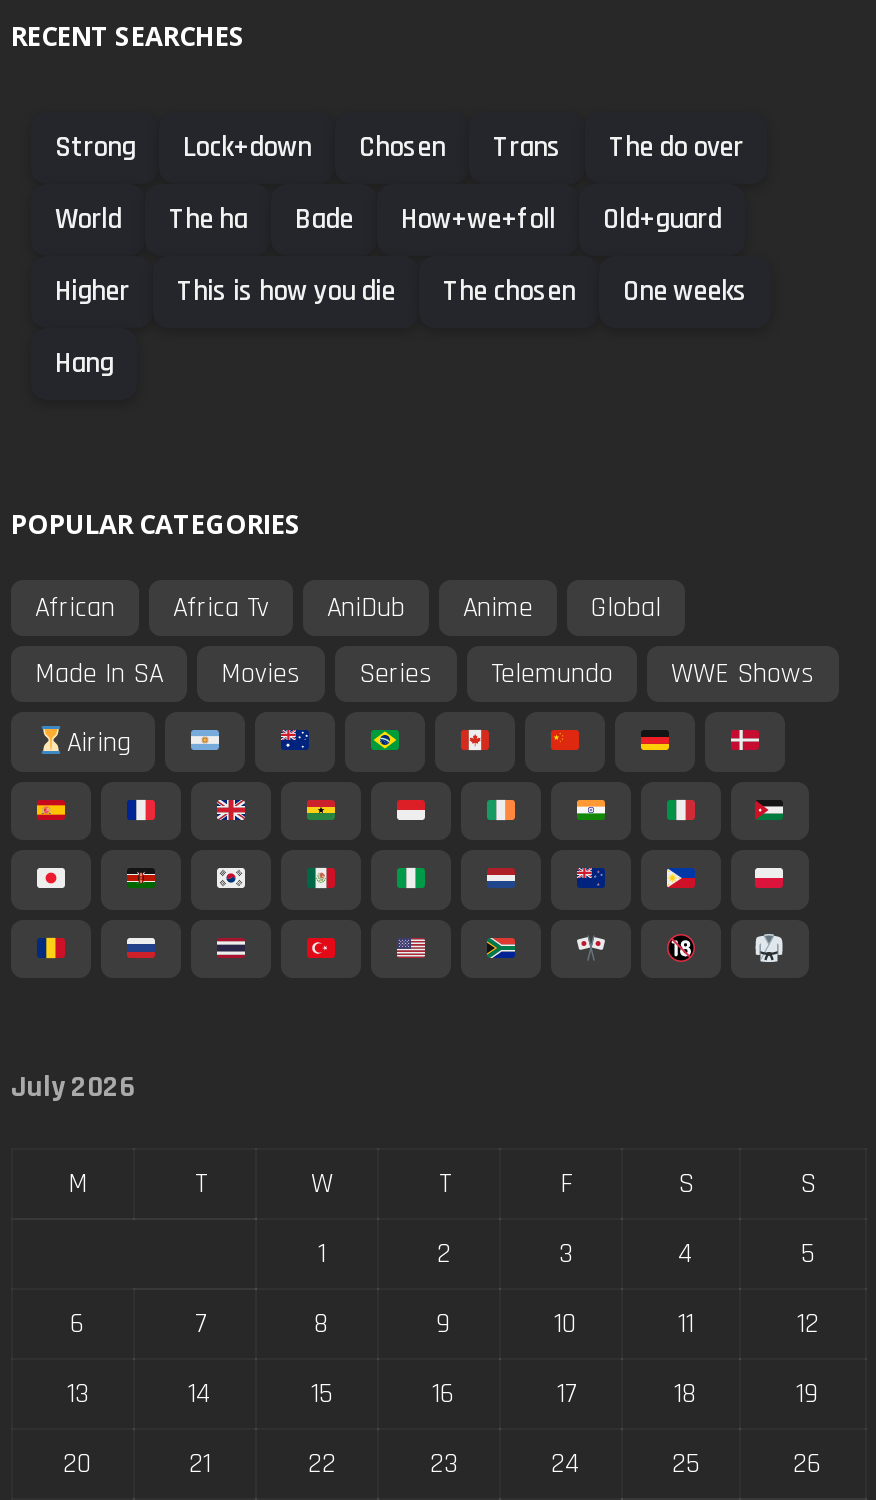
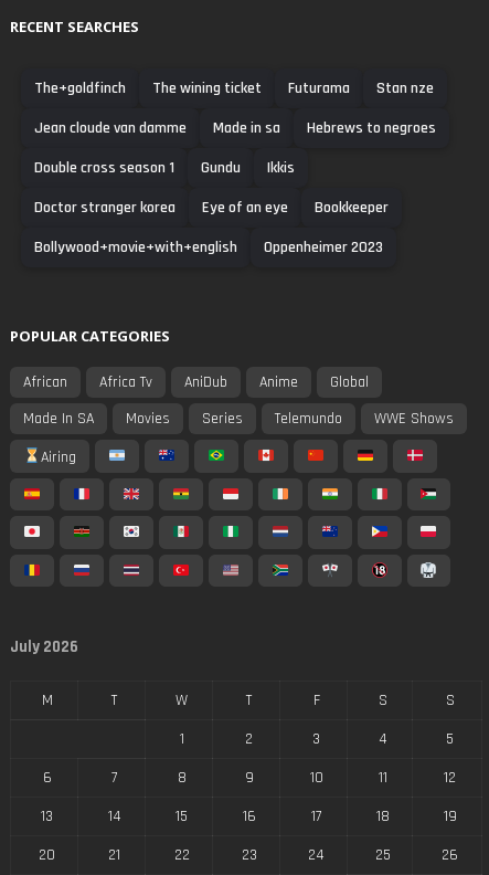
[55,130,747,382] Strong | Lock+down | Chosen | Trans | The do over | World | The ha | Bade | How+we+foll | Old+guard | Higher | This is how you die | The chosen | One weeks | Hang -> [34,78,436,257] The+goldfinch | The wining ticket | Futurama | Stan nze | Jean cloude van damme | Made in sa | Hebrews to negroes | Double cross season 1 | Gundu | Ikkis | Doctor stranger korea | Eye of an eye | Bookkeeper | Bollywood+movie+with+english | Oppenheimer 2023

